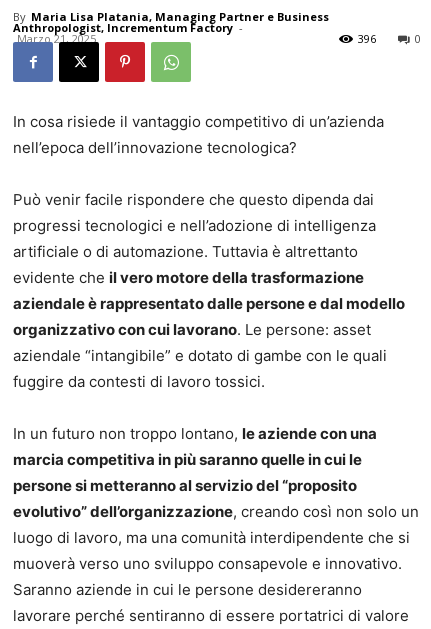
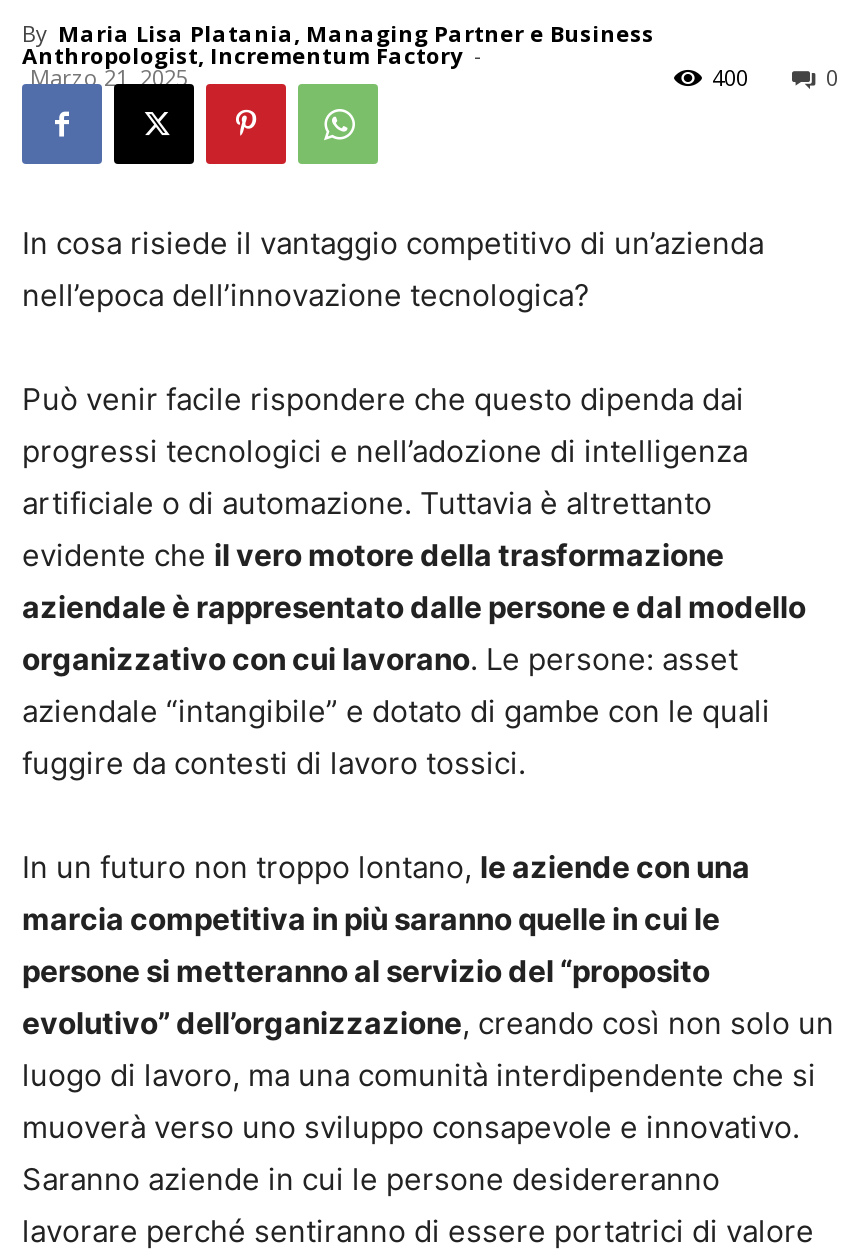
[358,31,376,46] 396 -> [712,62,748,92] 400

